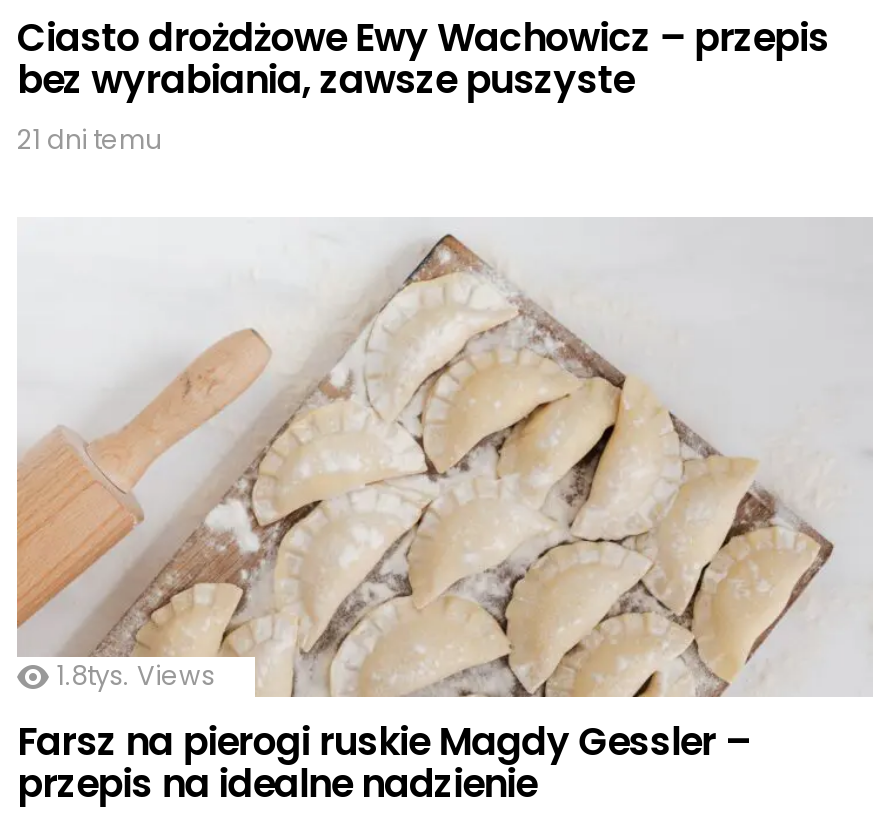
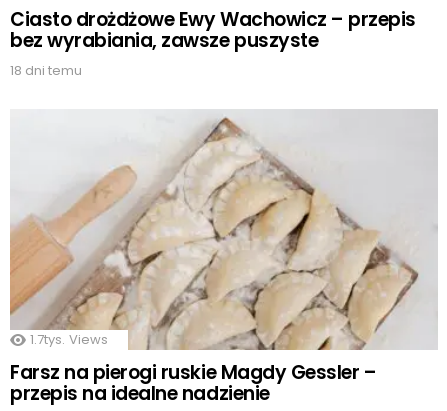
[17,121,161,159] 21 dni temu -> [10,61,82,80] 18 dni temu
[57,658,215,696] 1.8tys. Views -> [30,330,108,349] 1.7tys. Views

